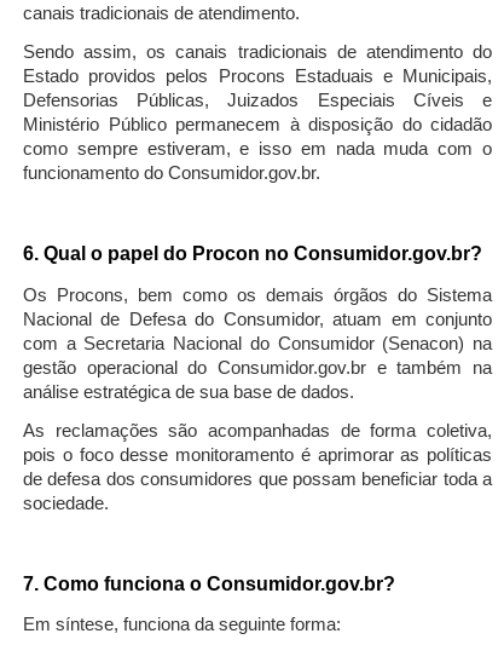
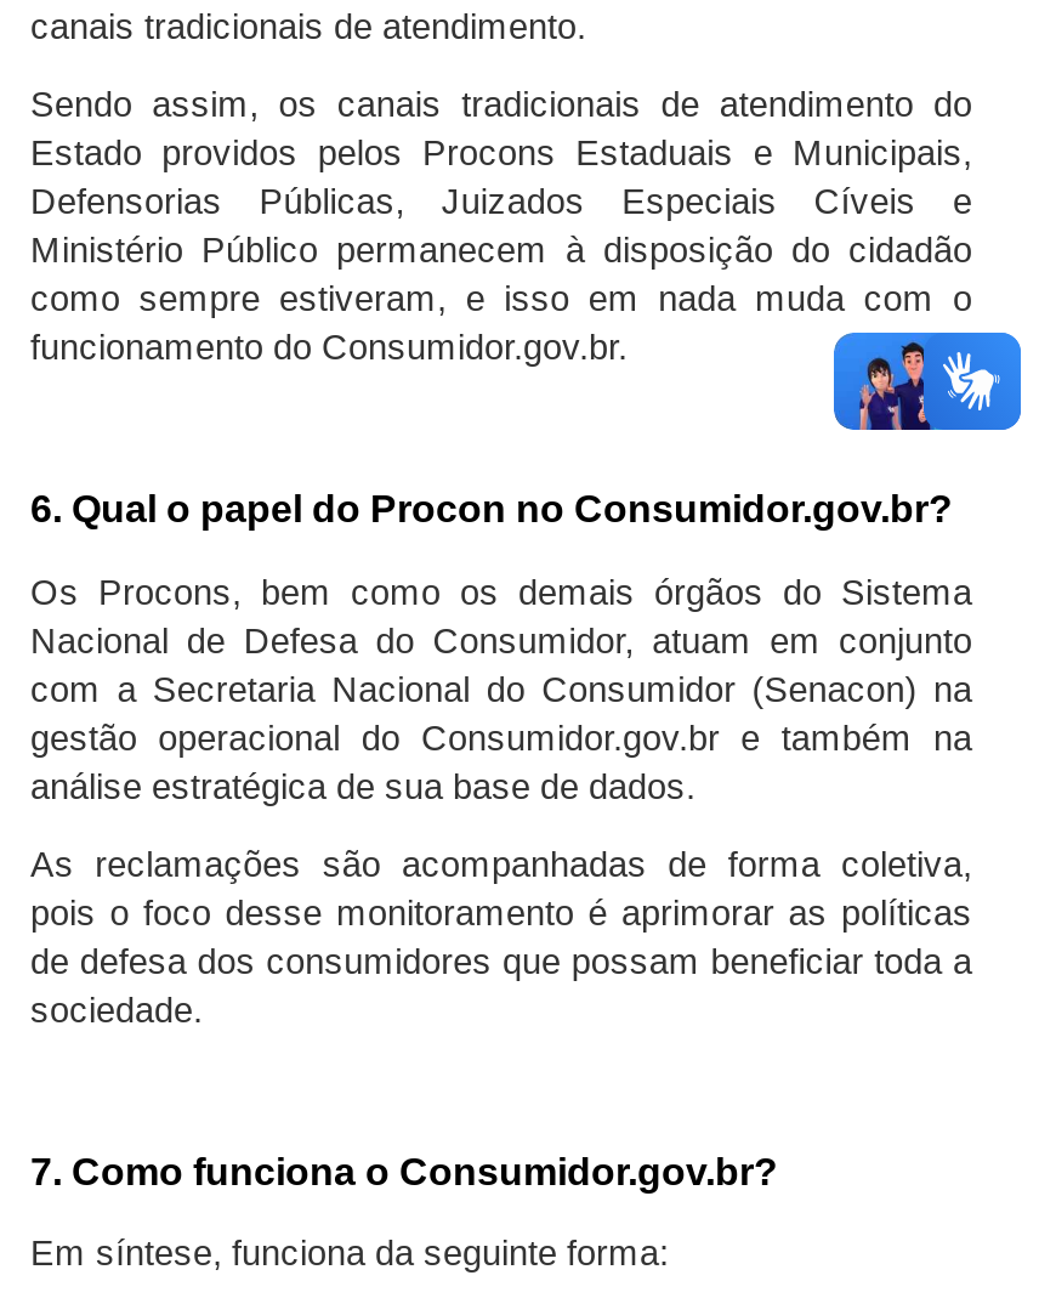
none -> [831,330,1023,432] [image]

